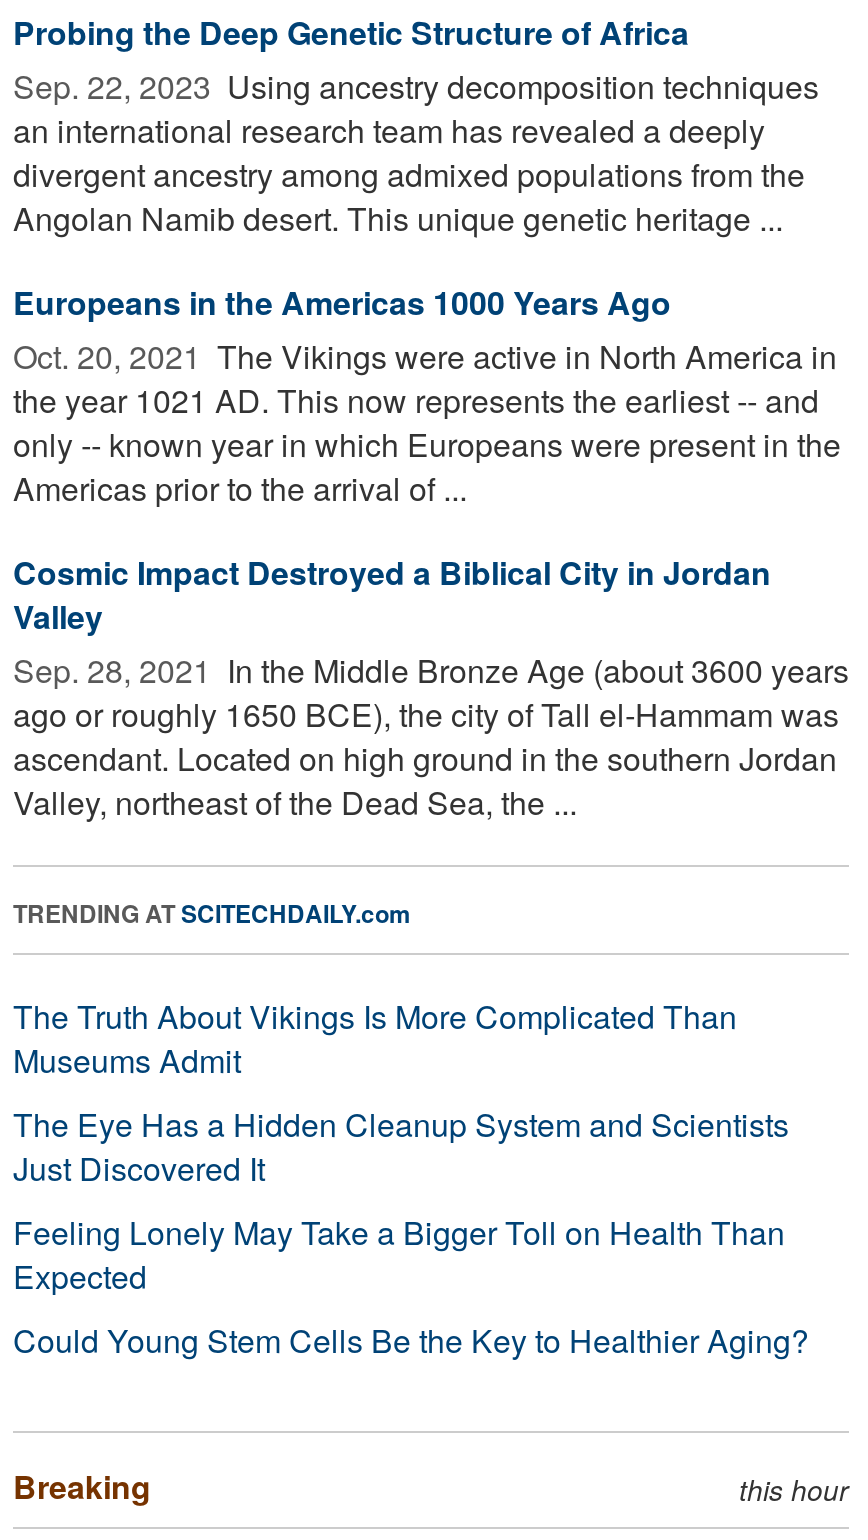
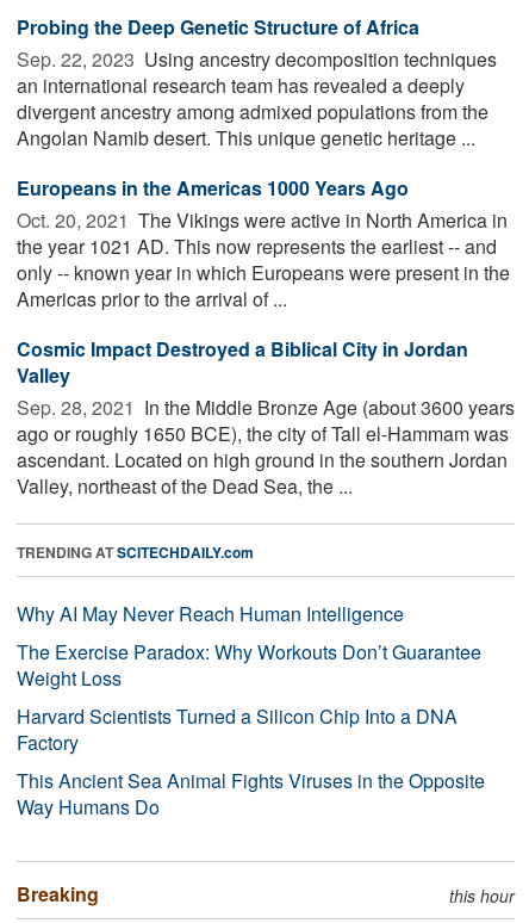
[13,993,809,1363] The Truth About Vikings Is More Complicated Than | Museums Admit | The Eye Has a Hidden Cleanup System and Scientists | Just Discovered It | Feeling Lonely May Take a Bigger Toll on Health Than | Expected | Could Young Stem Cells Be the Key to Healthier Aging? -> [17,600,485,820] Why AI May Never Reach Human Intelligence | The Exercise Paradox: Why Workouts Don’t Guarantee | Weight Loss | Harvard Scientists Turned a Silicon Chip Into a DNA | Factory | This Ancient Sea Animal Fights Viruses in the Opposite | Way Humans Do

